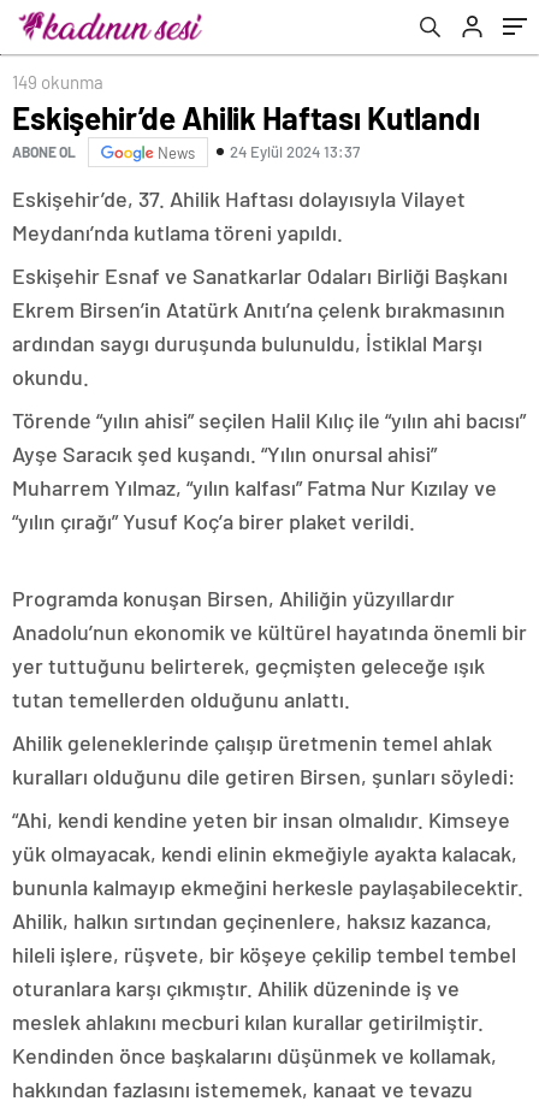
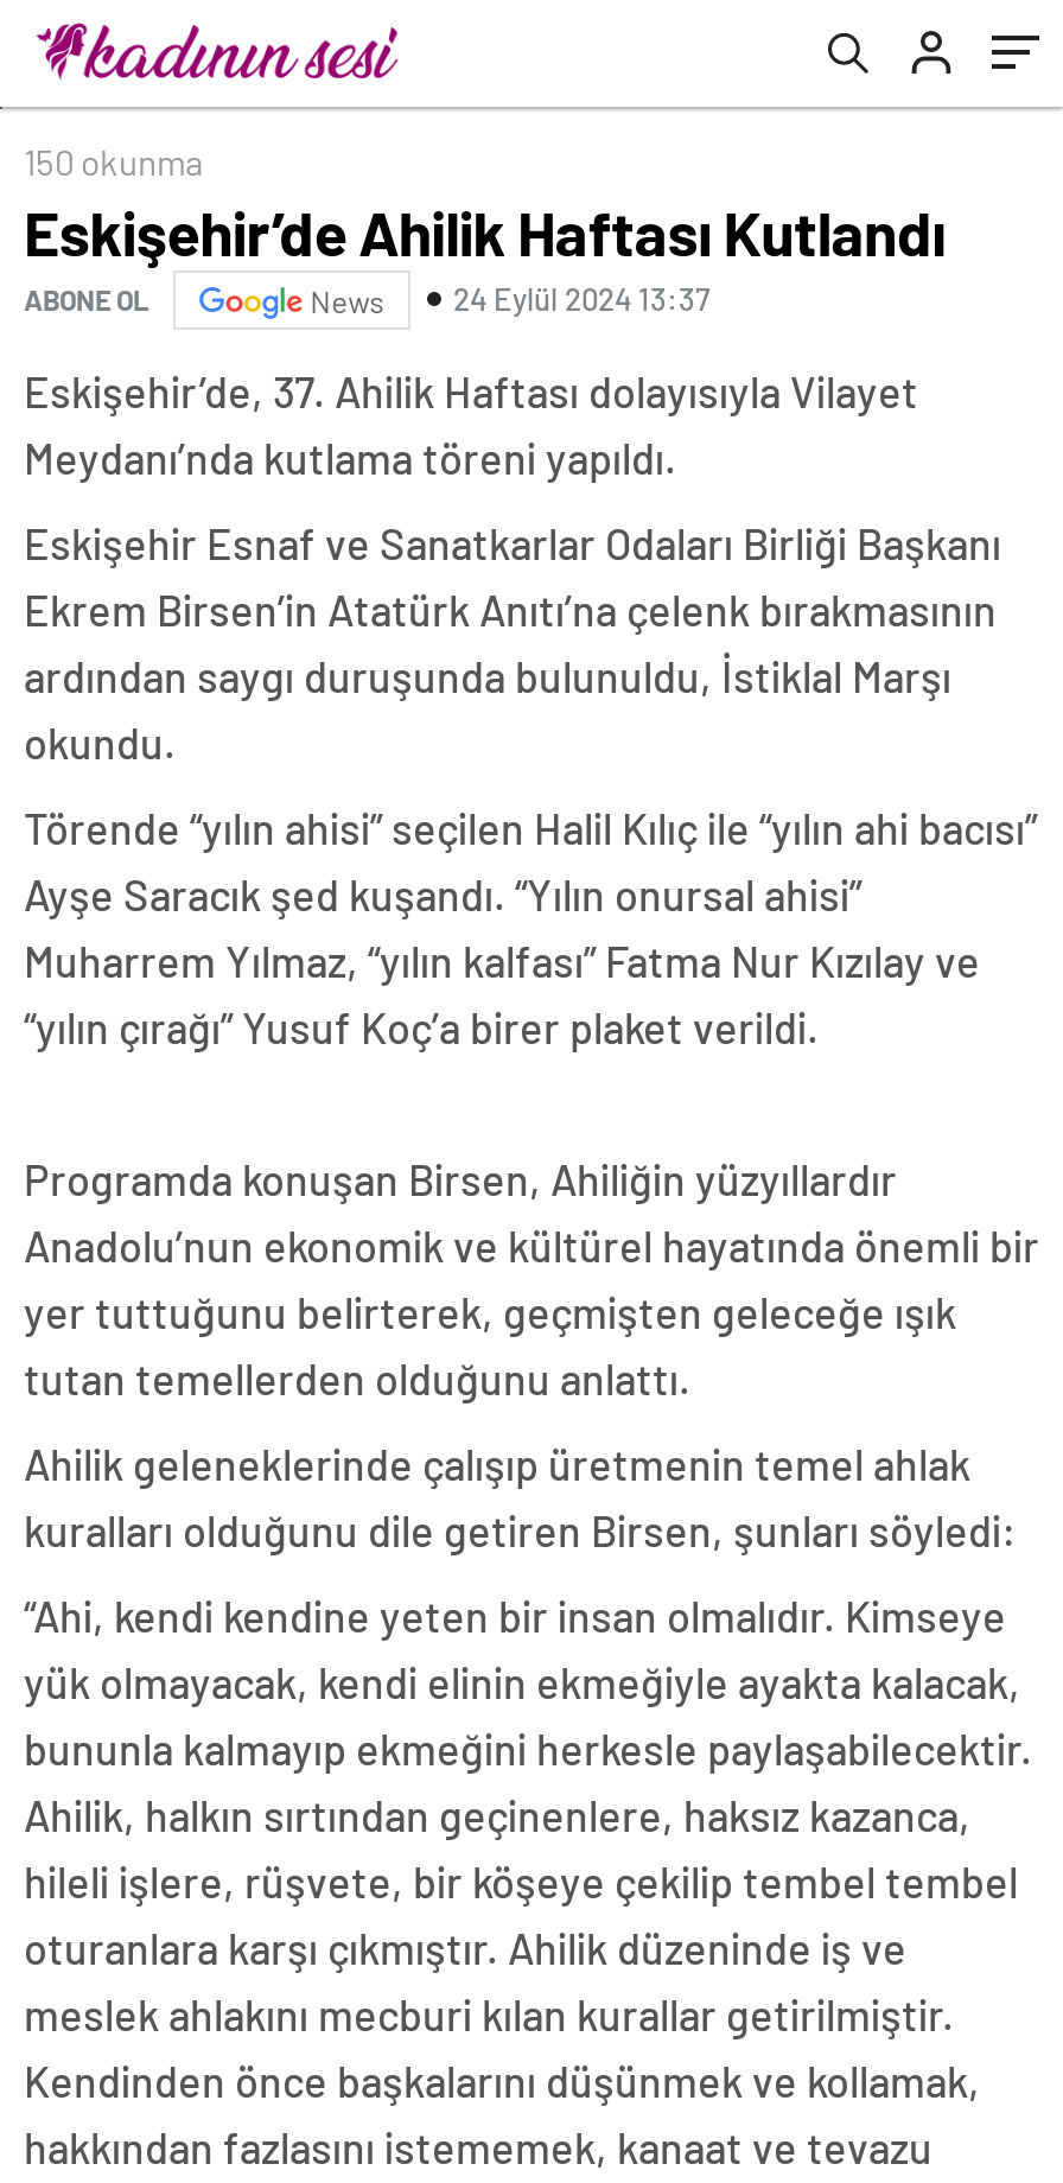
[12,71,103,92] 149 okunma -> [24,139,204,182] 150 okunma

